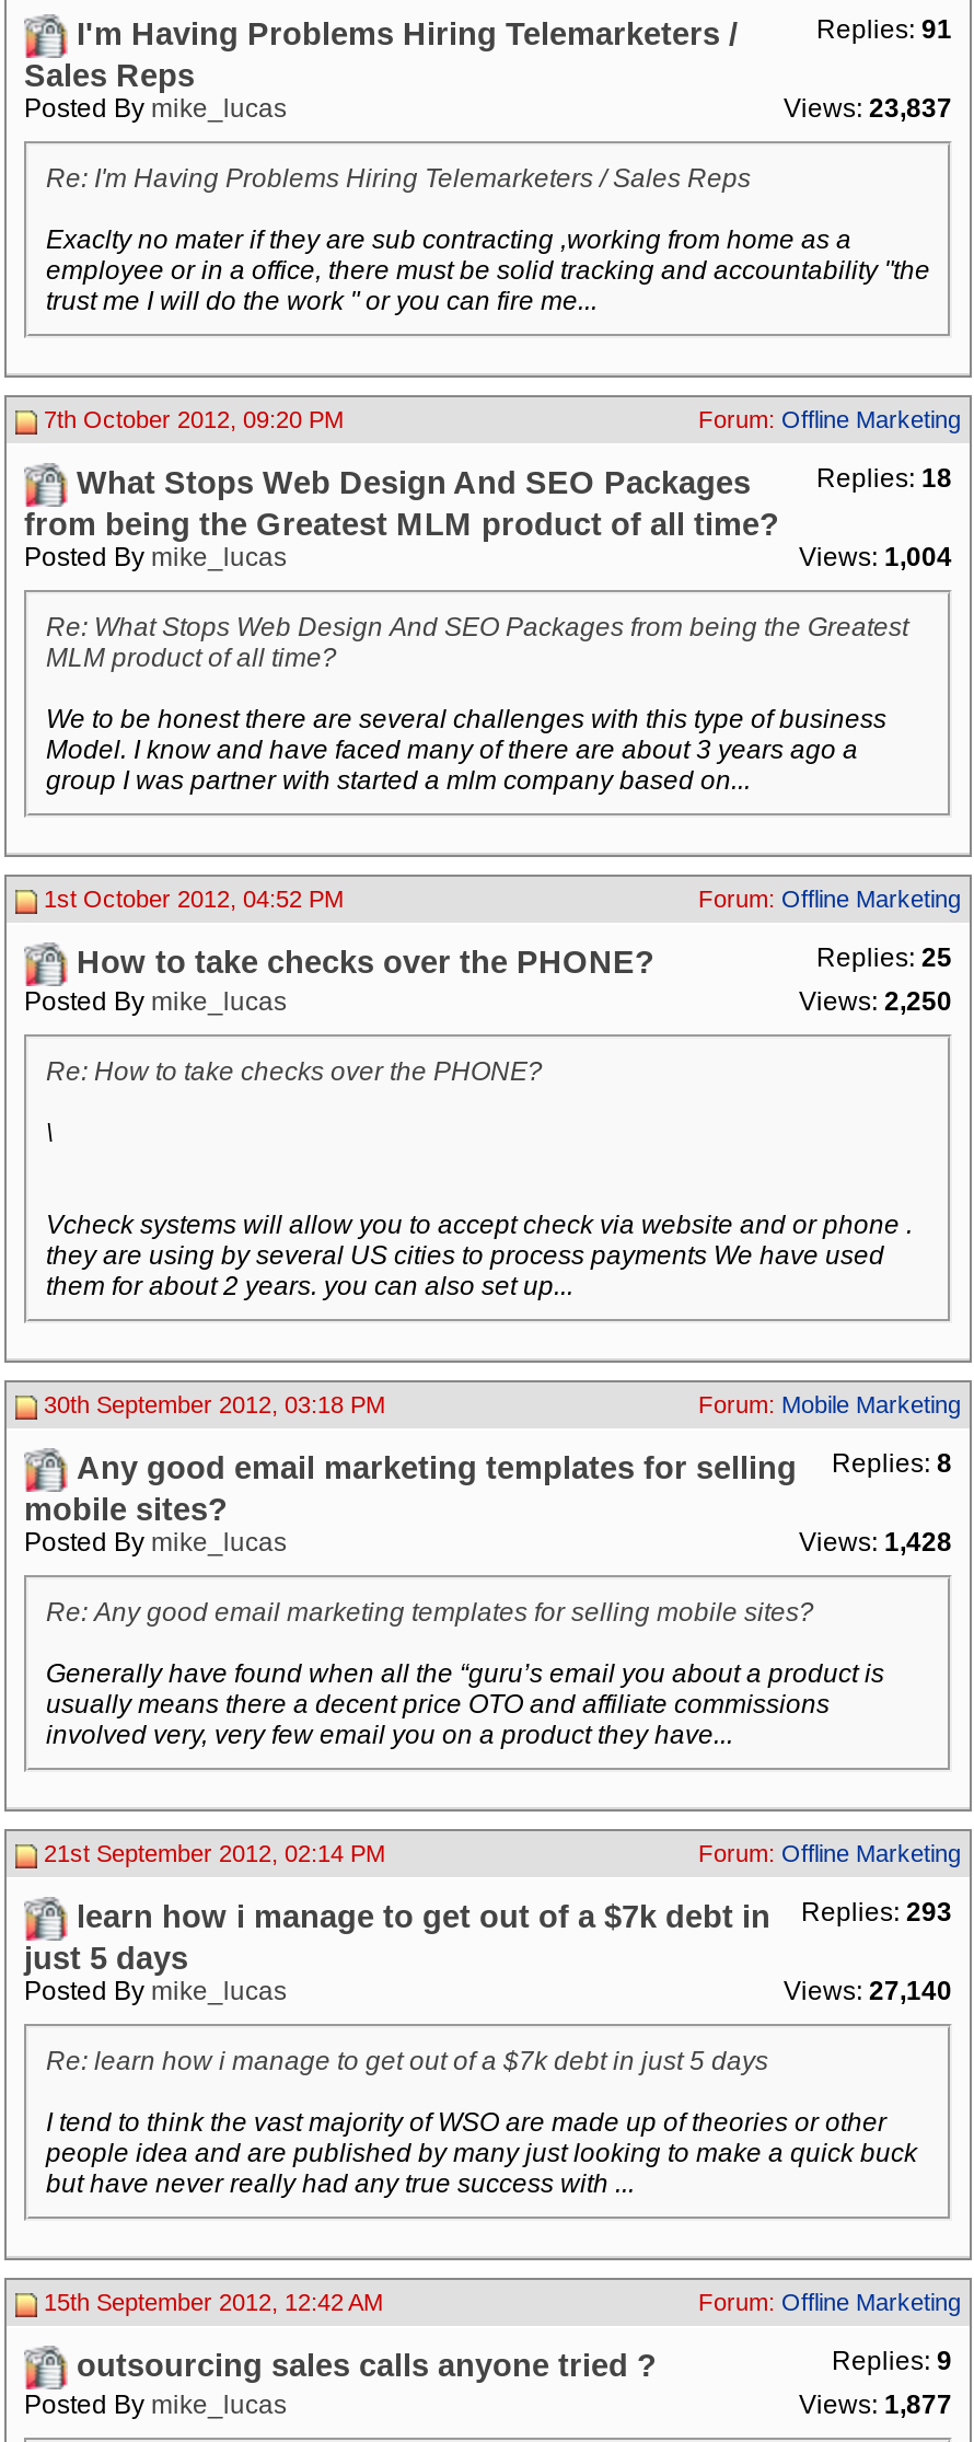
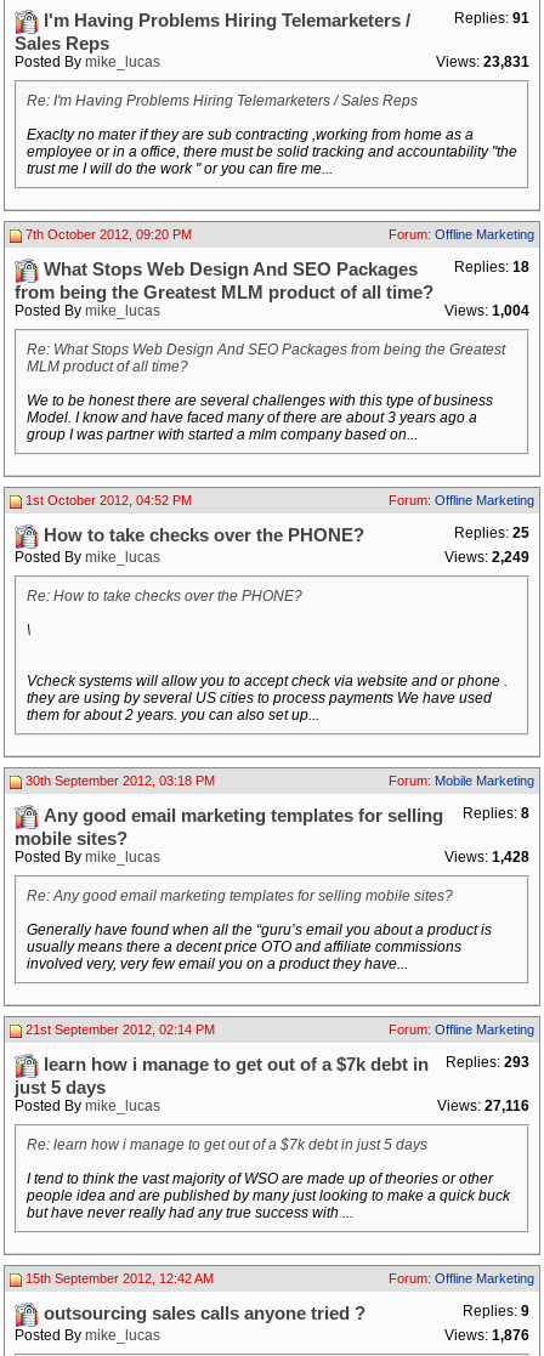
[784,93,952,124] Views: 23,837 -> [436,53,529,70] Views: 23,831
[799,986,952,1017] Views: 2,250 -> [444,549,529,566] Views: 2,249
[784,1976,952,2006] Views: 27,140 -> [437,1097,529,1114] Views: 27,116
[799,2389,952,2420] Views: 1,877 -> [444,1327,529,1344] Views: 1,876

